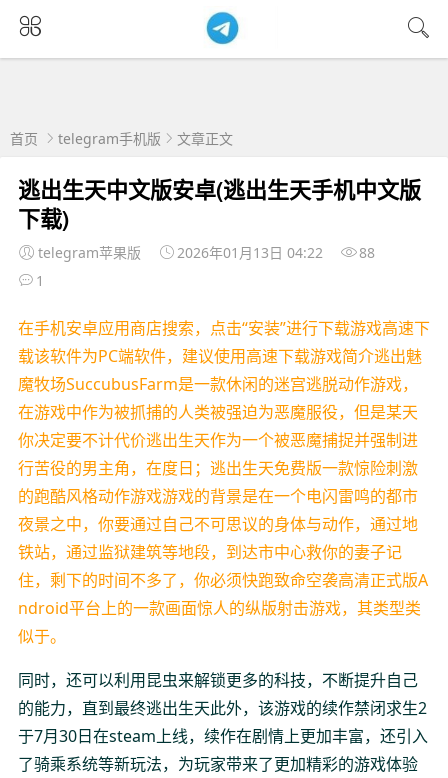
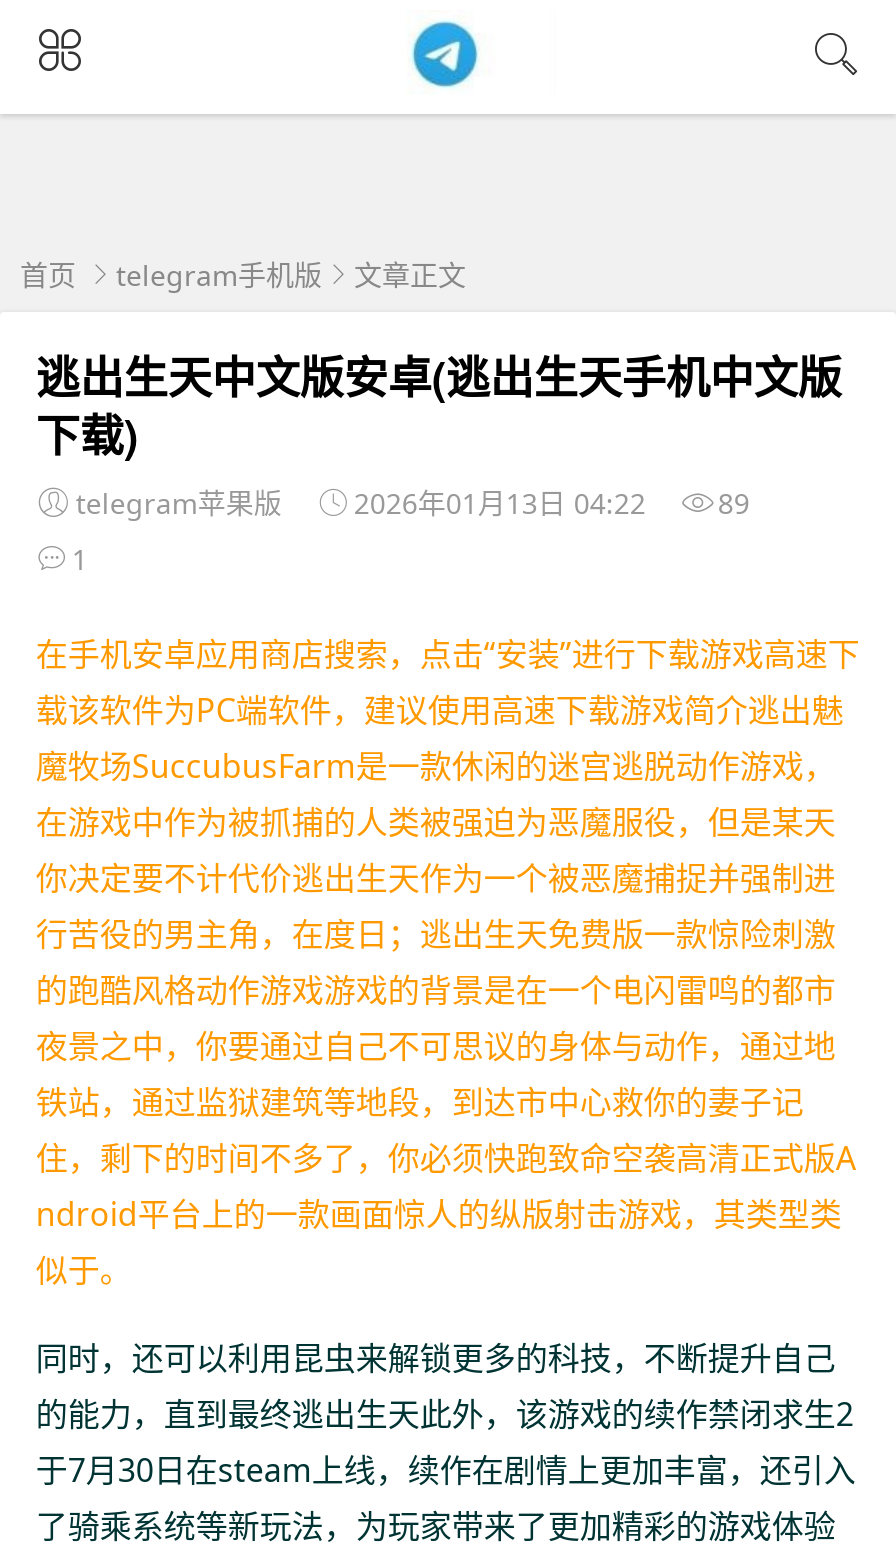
[38,243,375,262] telegram苹果版 2026年01月13日 04:22 88 -> [76,484,750,522] telegram苹果版 2026年01月13日 04:22 89

